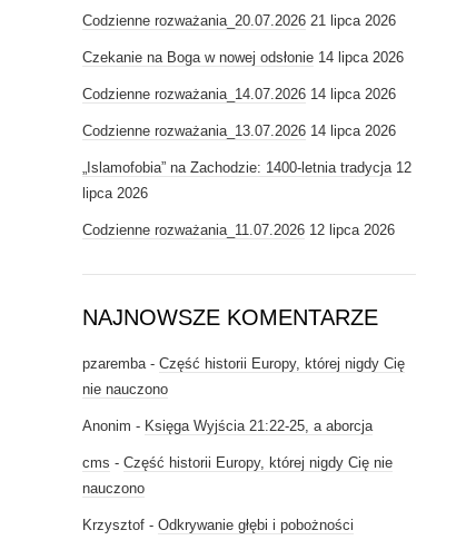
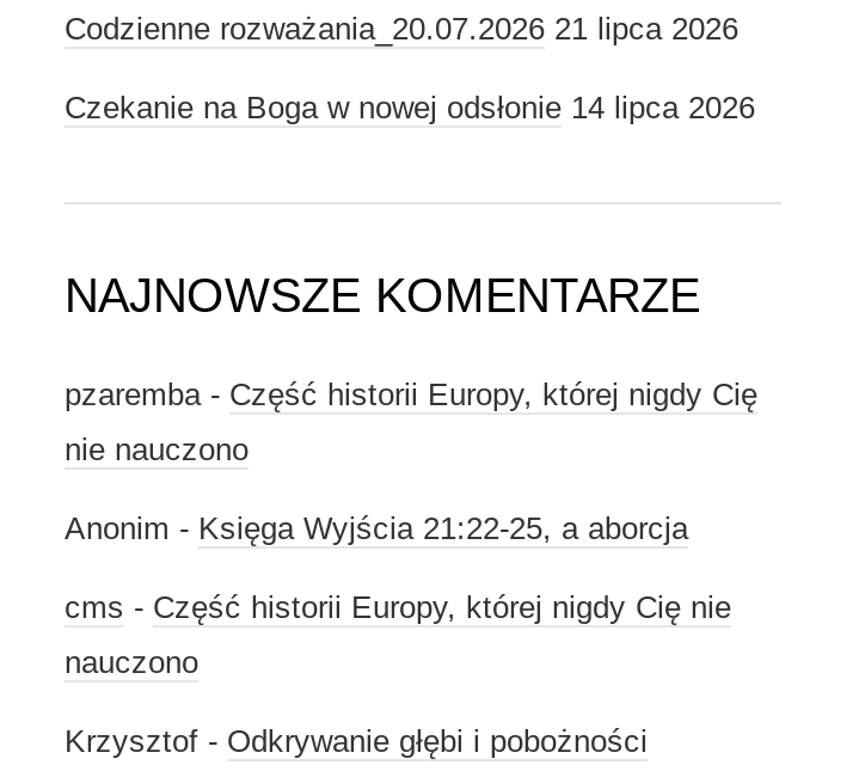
[82,86,411,238] Codzienne rozważania_14.07.2026 14 lipca 2026 | Codzienne rozważania_13.07.2026 14 lipca 2026 | „Islamofobia” na Zachodzie: 1400-letnia tradycja 12 | lipca 2026 | Codzienne rozważania_11.07.2026 12 lipca 2026 -> none

